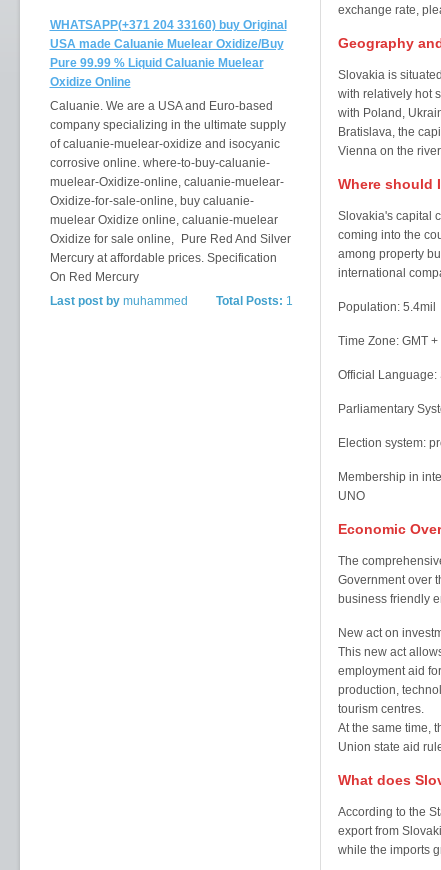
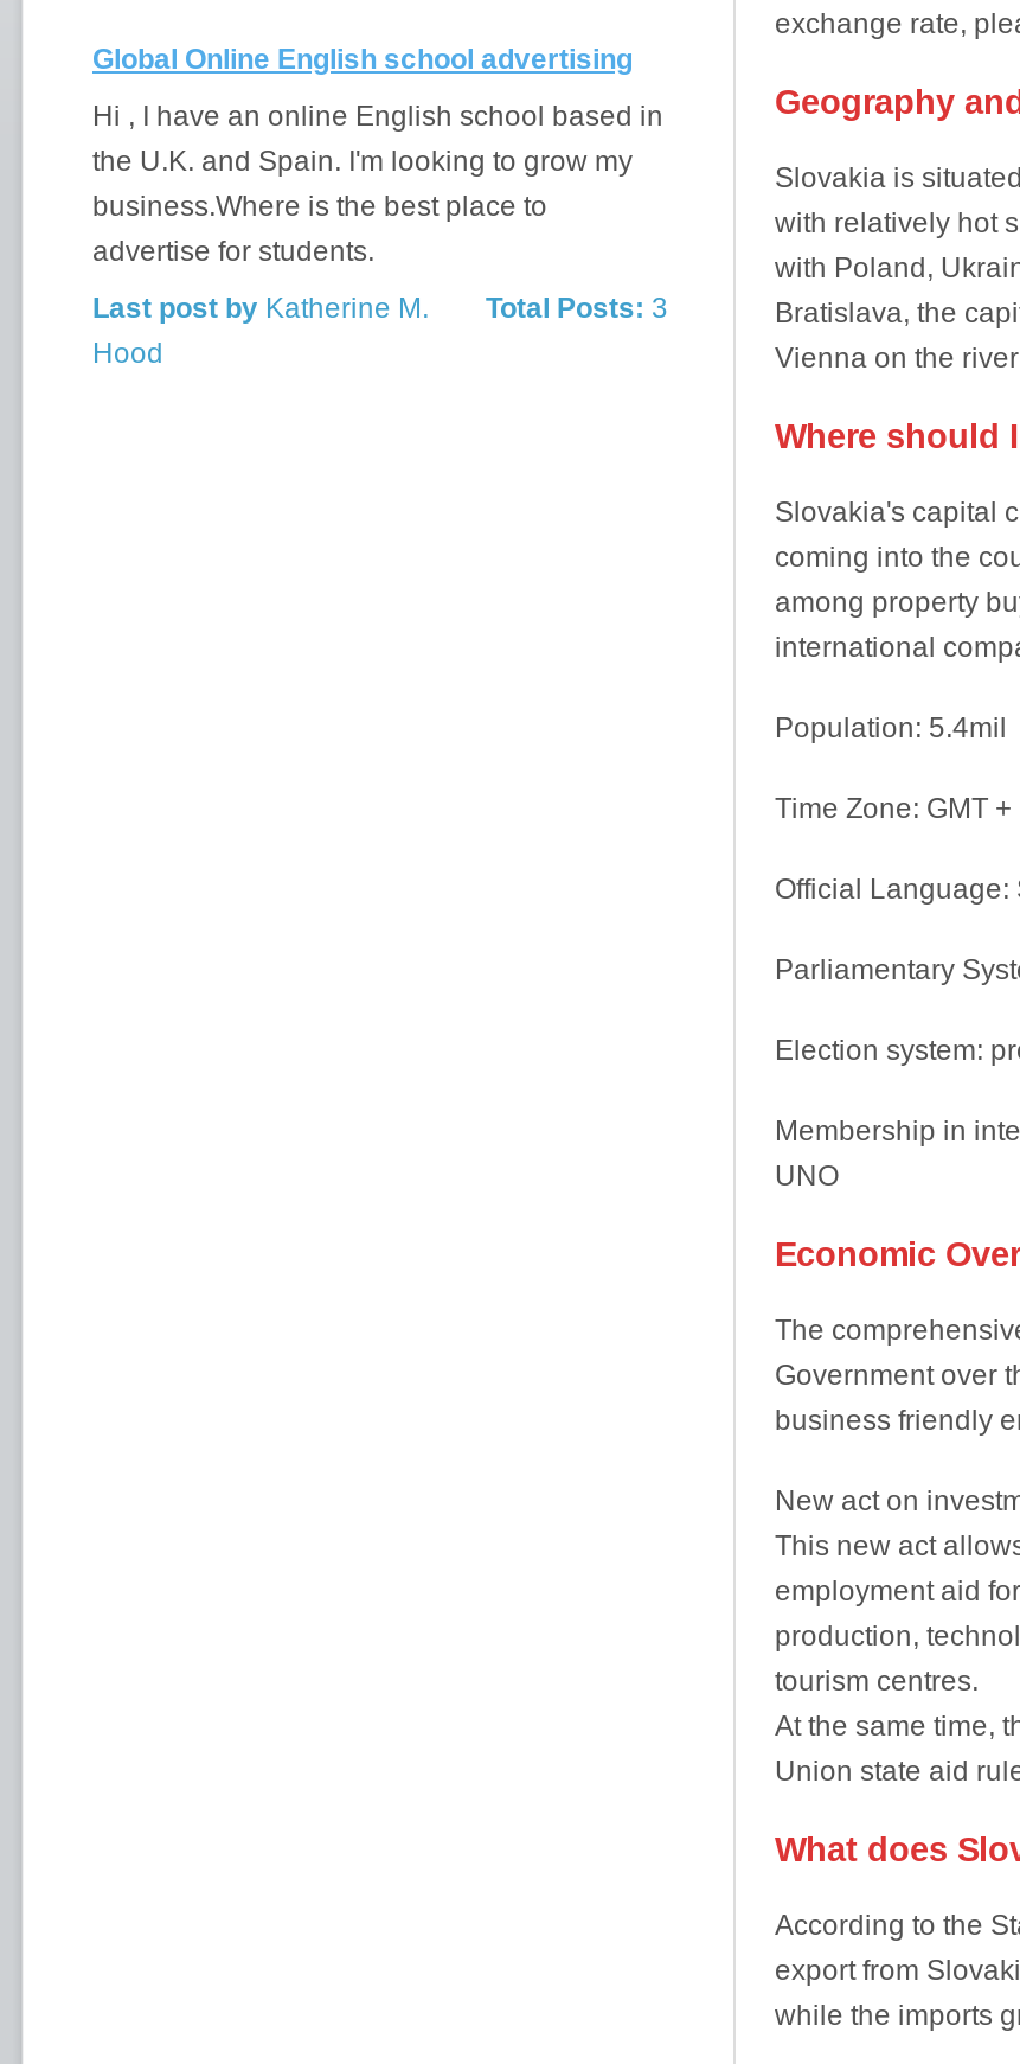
[49,18,286,89] WHATSAPP(+371 204 33160) buy Original | USA made Caluanie Muelear Oxidize/Buy | Pure 99.99 % Liquid Caluanie Muelear | Oxidize Online -> [92,43,633,76] Global Online English school advertising
[49,99,290,284] Caluanie. We are a USA and Euro-based | company specializing in the ultimate supply | of caluanie-muelear-oxidize and isocyanic | corrosive online. where-to-buy-caluanie- | muelear-Oxidize-online, caluanie-muelear- | Oxidize-for-sale-online, buy caluanie- | muelear Oxidize online, caluanie-muelear | Oxidize for sale online, Pure Red And Silver | Mercury at affordable prices. Specification | On Red Mercury -> [92,100,663,268] Hi , I have an online English school based in | the U.K. and Spain. I'm looking to grow my | business.Where is the best place to | advertise for students.
[49,294,292,308] Total Posts: 1 | Last post by muhammed -> [92,292,668,370] Total Posts: 3 | Last post by Katherine M. | Hood

